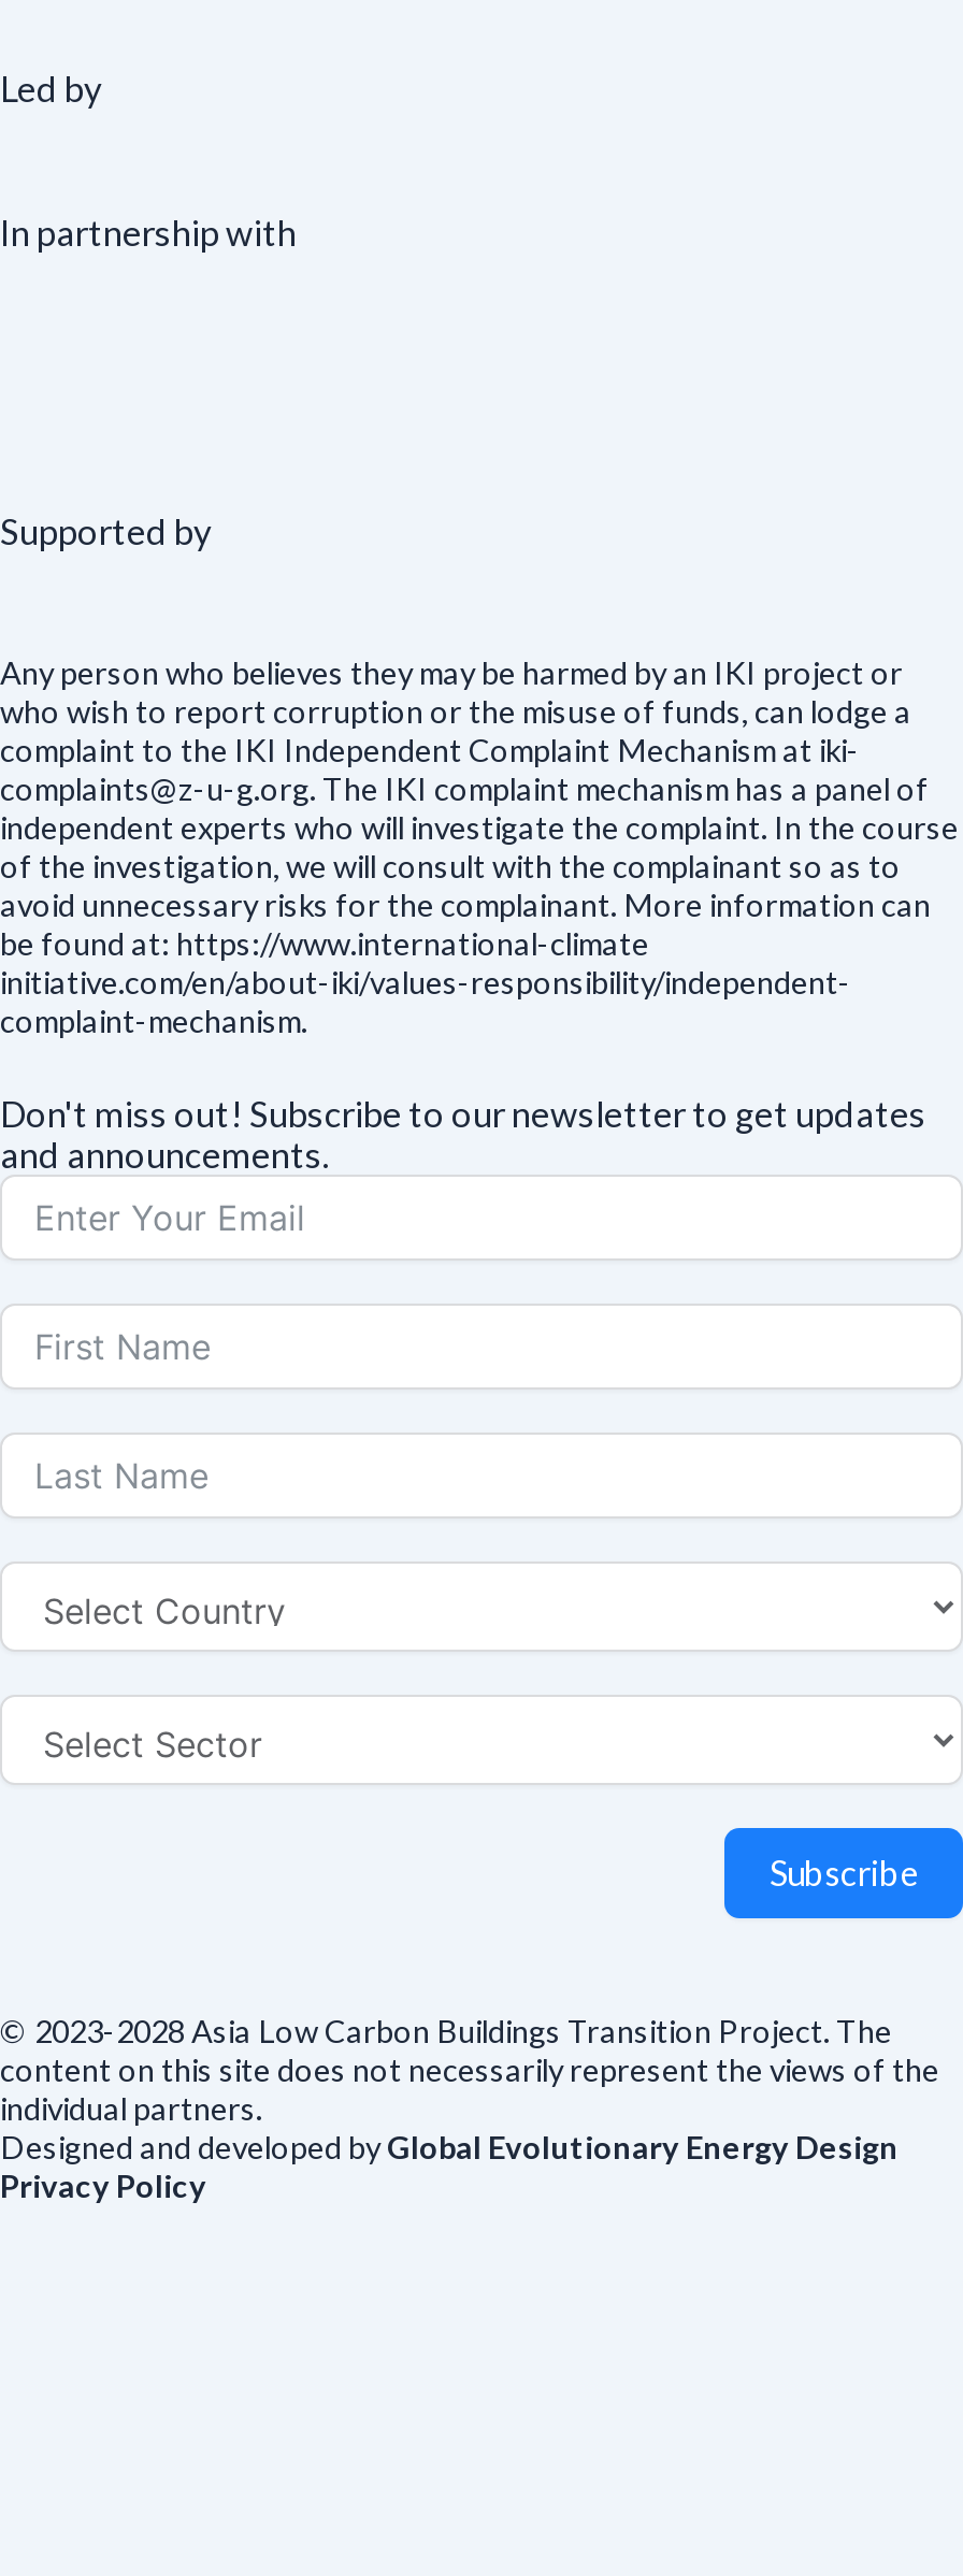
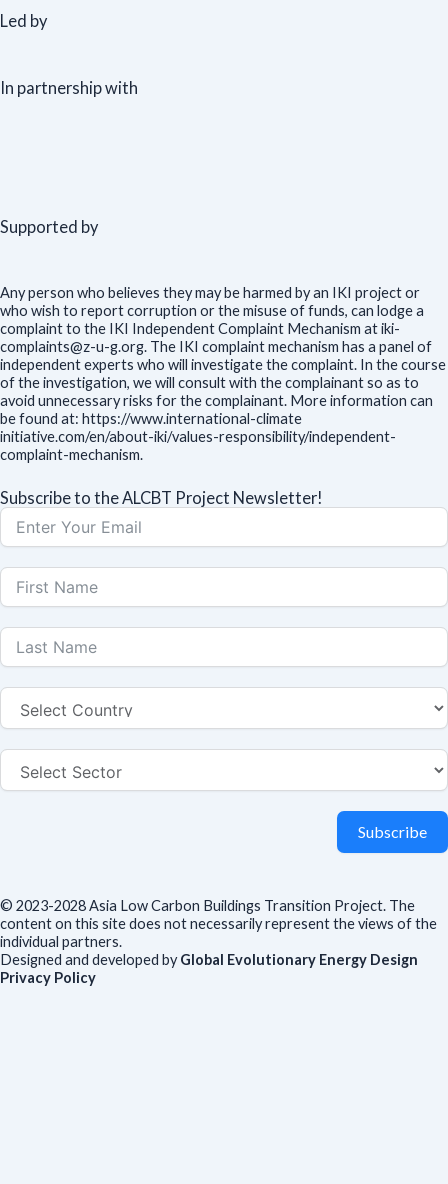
[0,1093,926,1175] Don't miss out! Subscribe to our newsletter to get updates | and announcements. -> [0,488,323,507] Subscribe to the ALCBT Project Newsletter!

